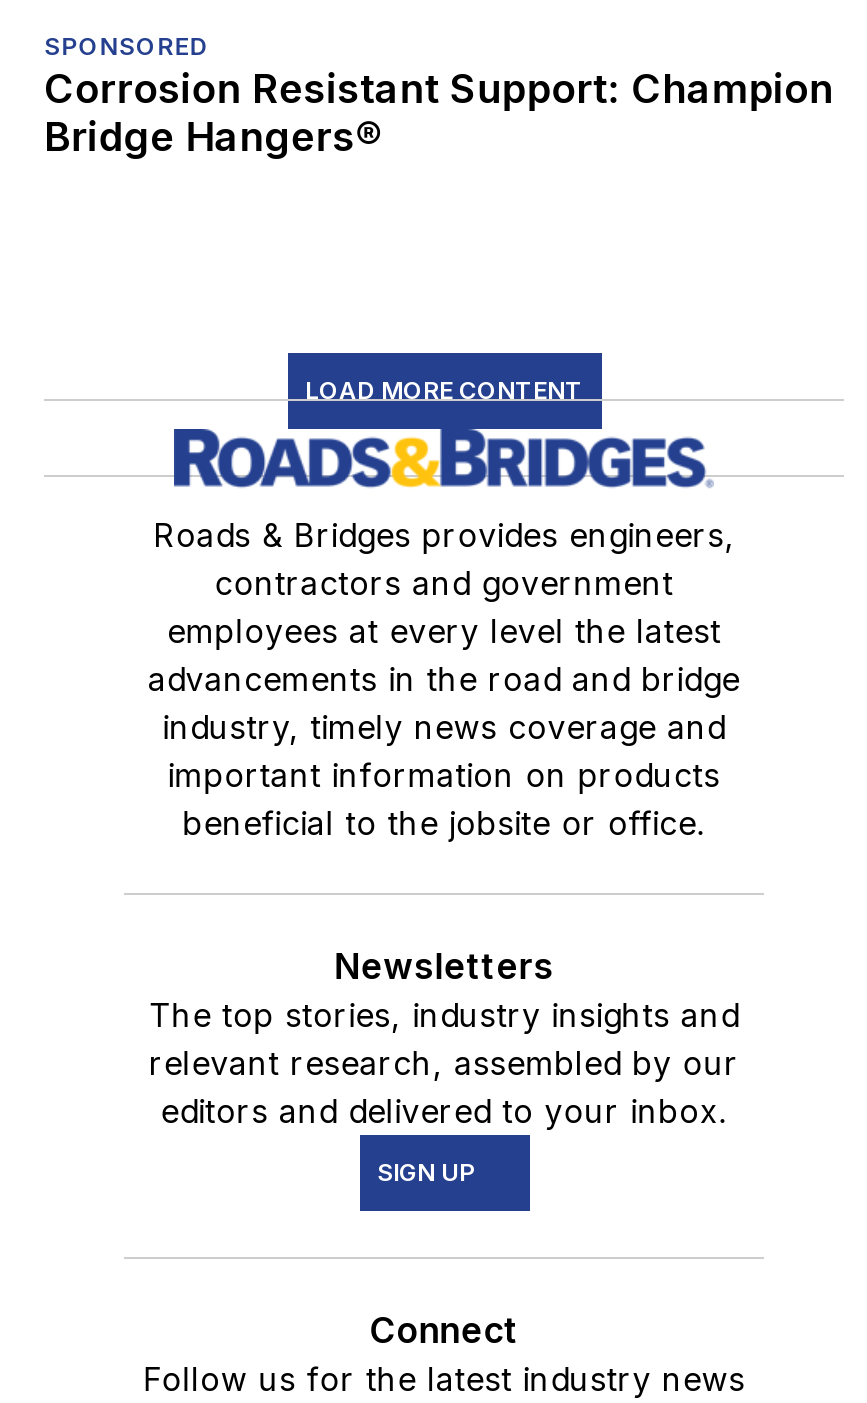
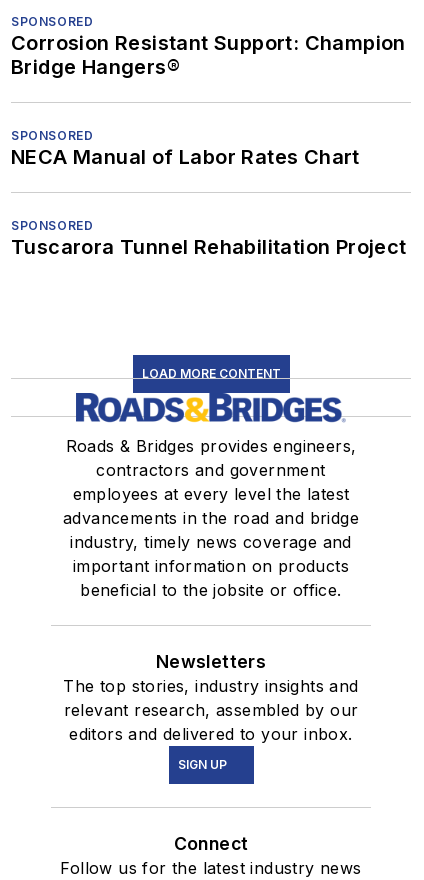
none -> [11,128,407,259] SPONSORED | NECA Manual of Labor Rates Chart | SPONSORED | Tuscarora Tunnel Rehabilitation Project

